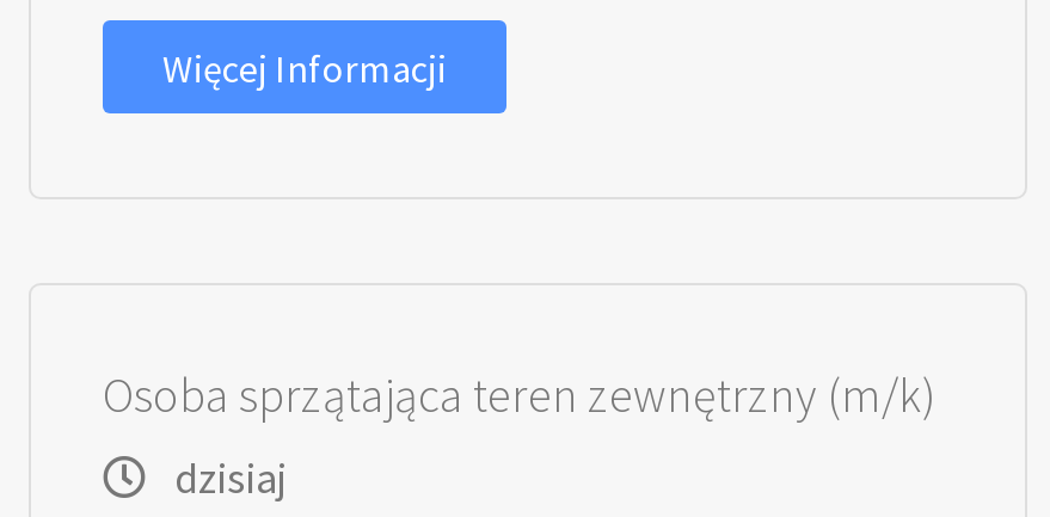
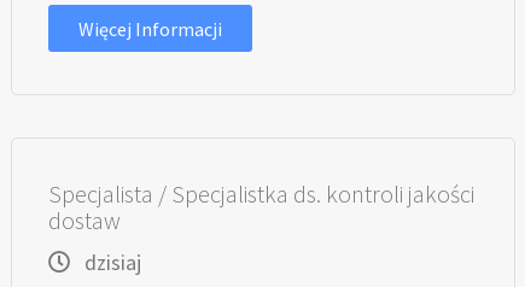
[103,364,937,424] Osoba sprzątająca teren zewnętrzny (m/k) -> [48,178,474,235] Specjalista / Specjalistka ds. kontroli jakości | dostaw

